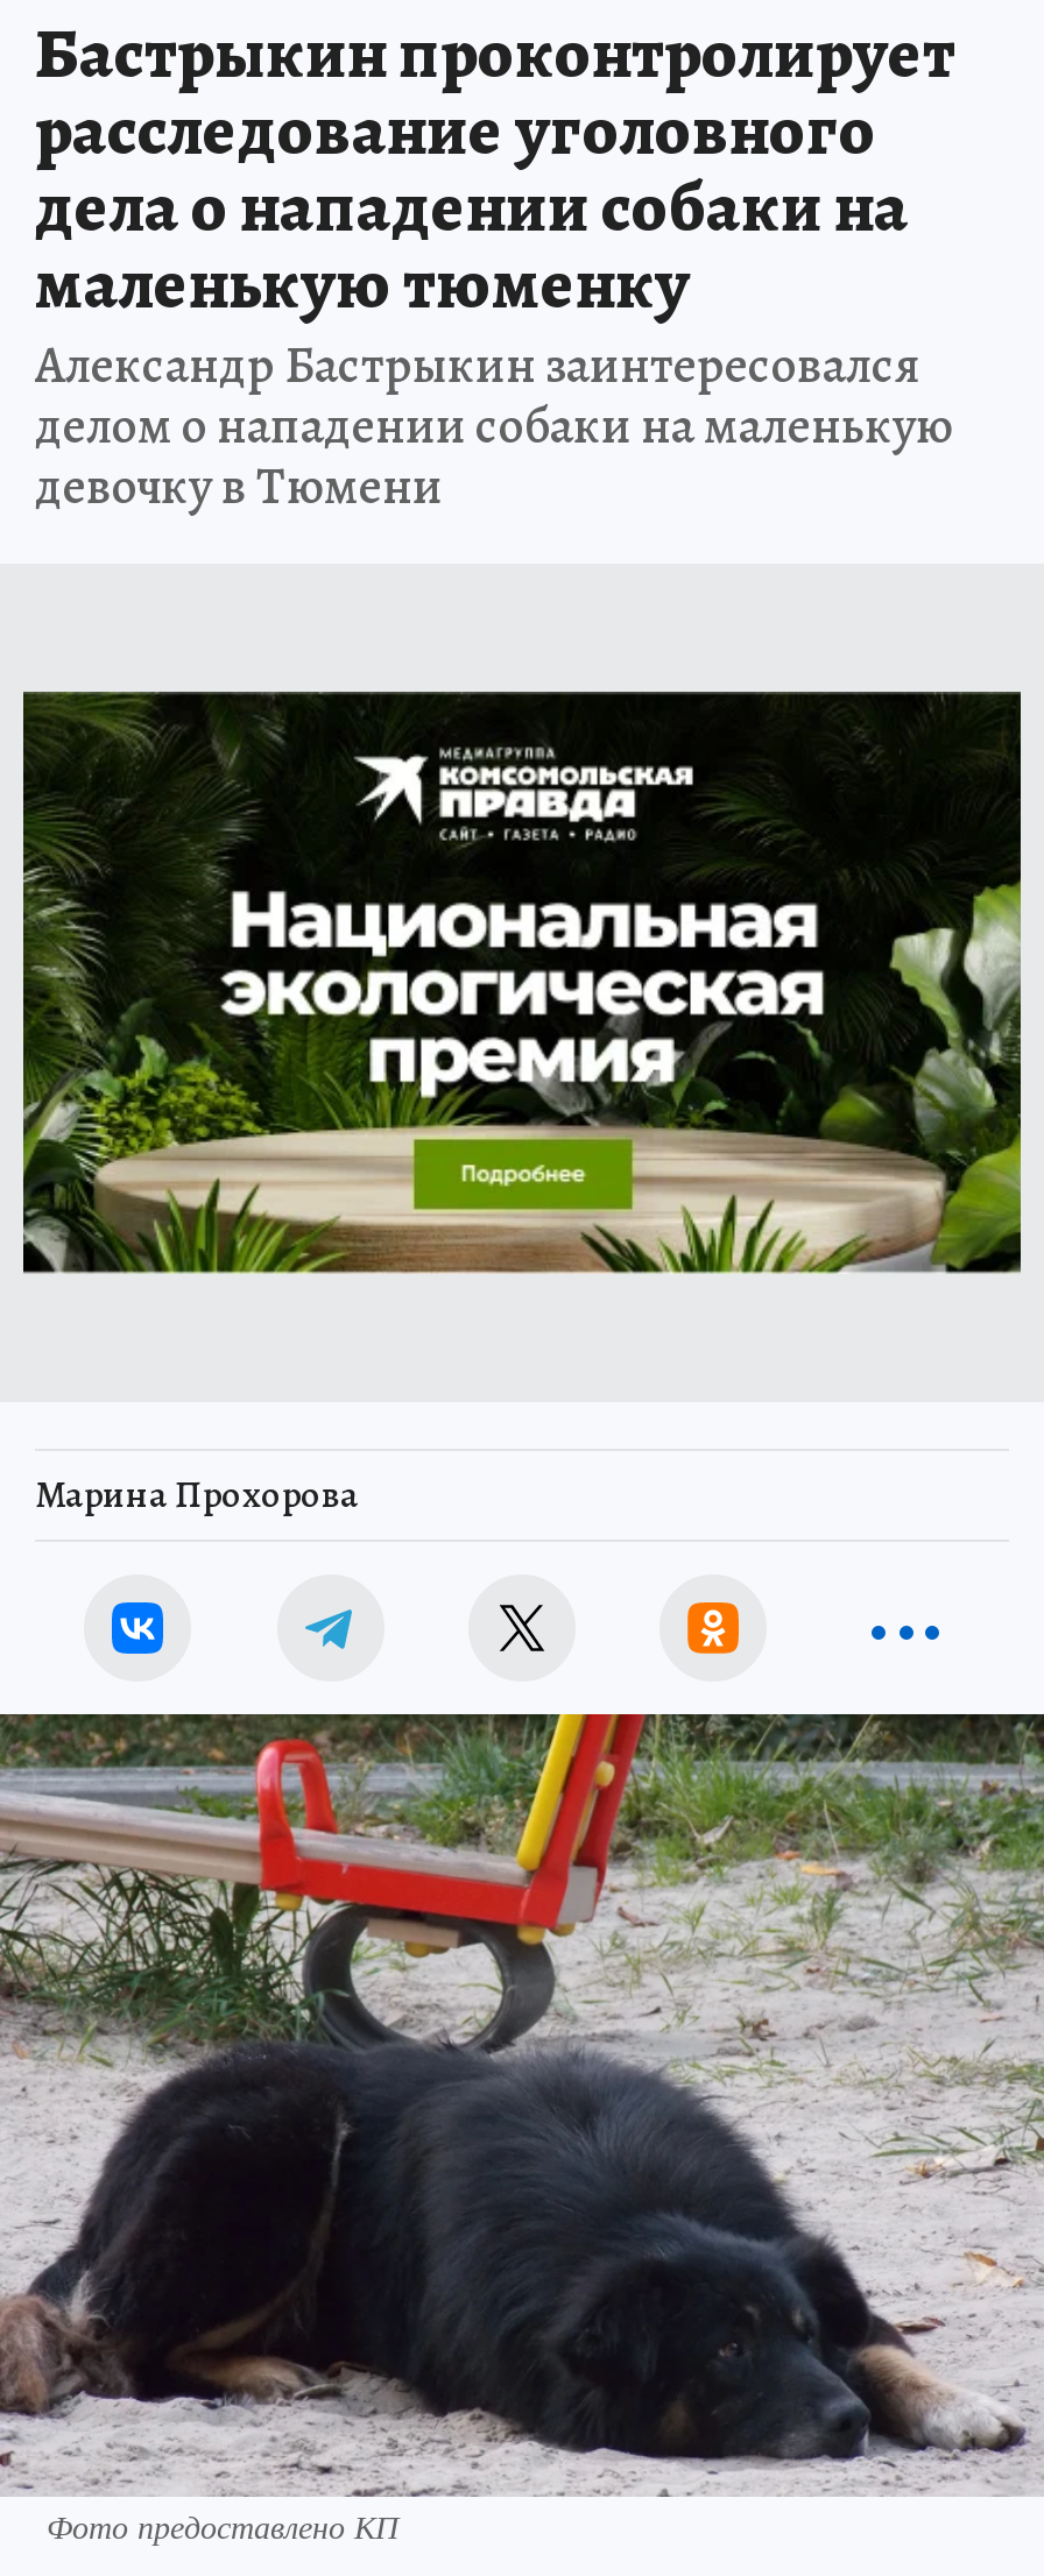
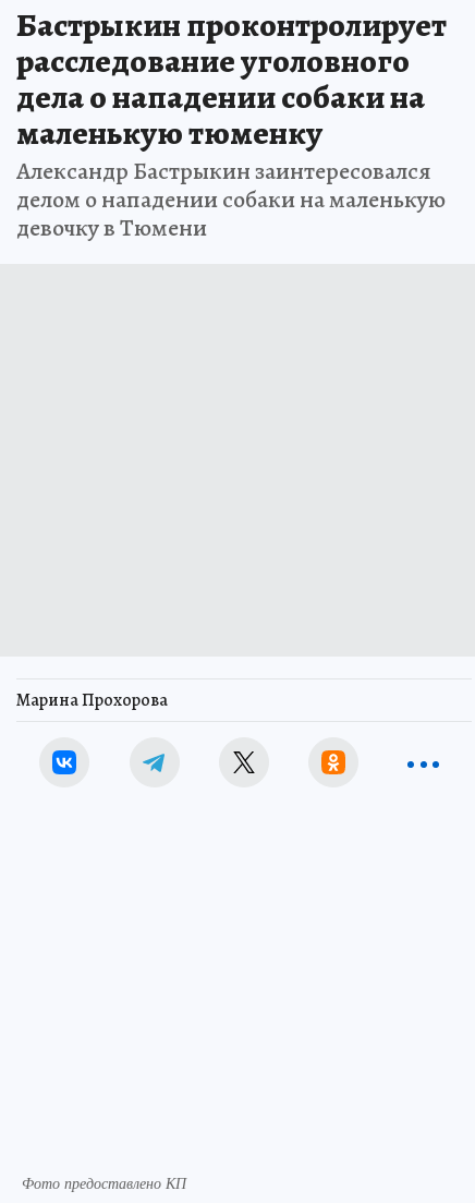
[21,689,1023,1276] [image] -> none
[7,1712,1037,2499] [image] -> none

